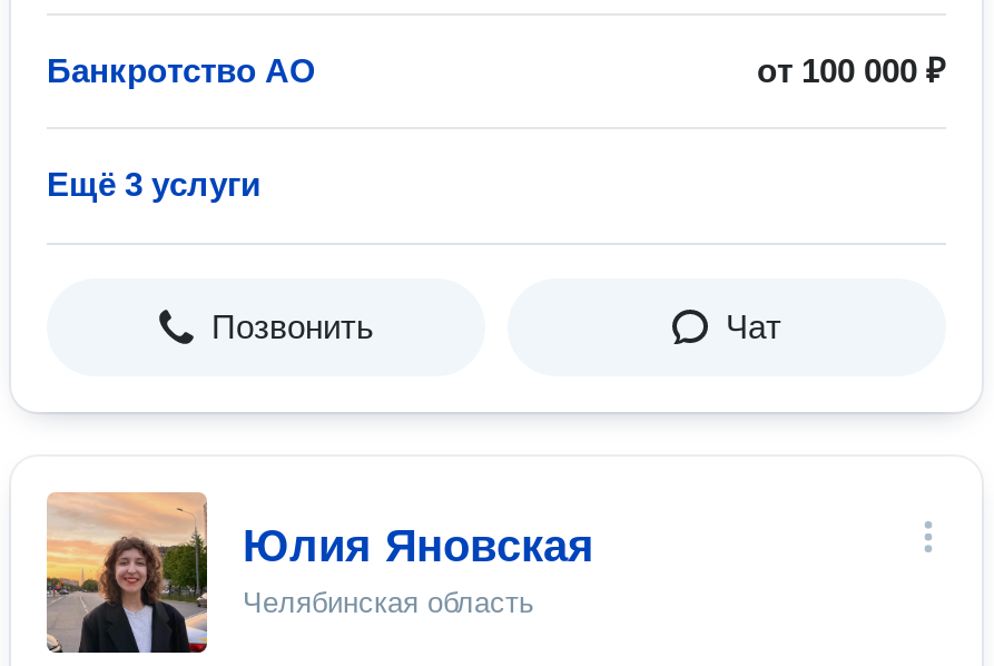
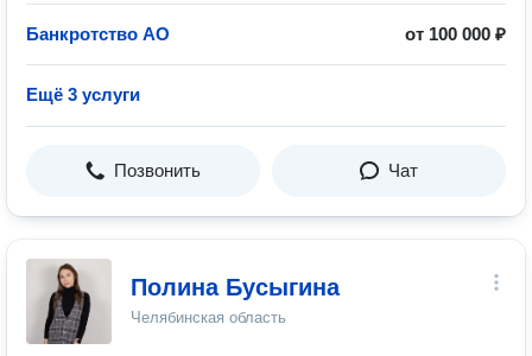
[47,492,594,655] [image] | Юлия Яновская -> [27,260,340,345] [image] | Полина Бусыгина

